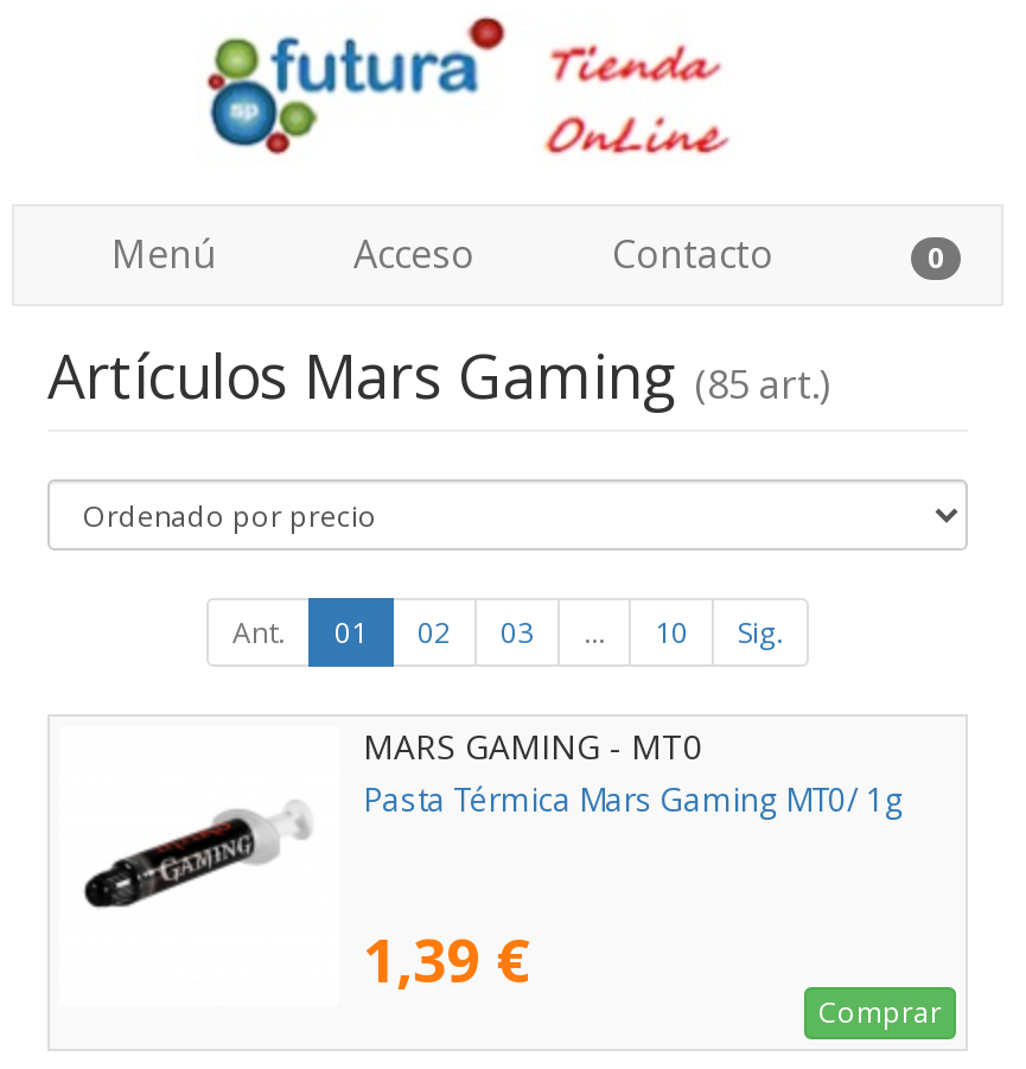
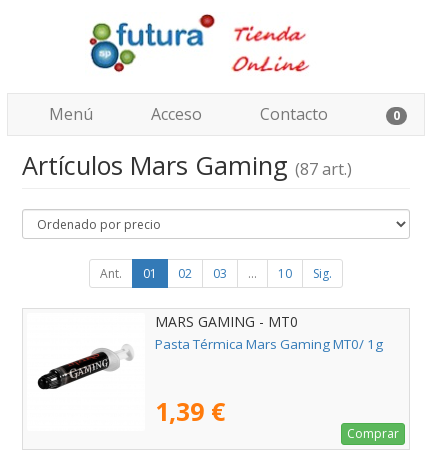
[47,335,830,415] Artículos Mars Gaming (85 art.) -> [22,148,352,182] Artículos Mars Gaming (87 art.)

